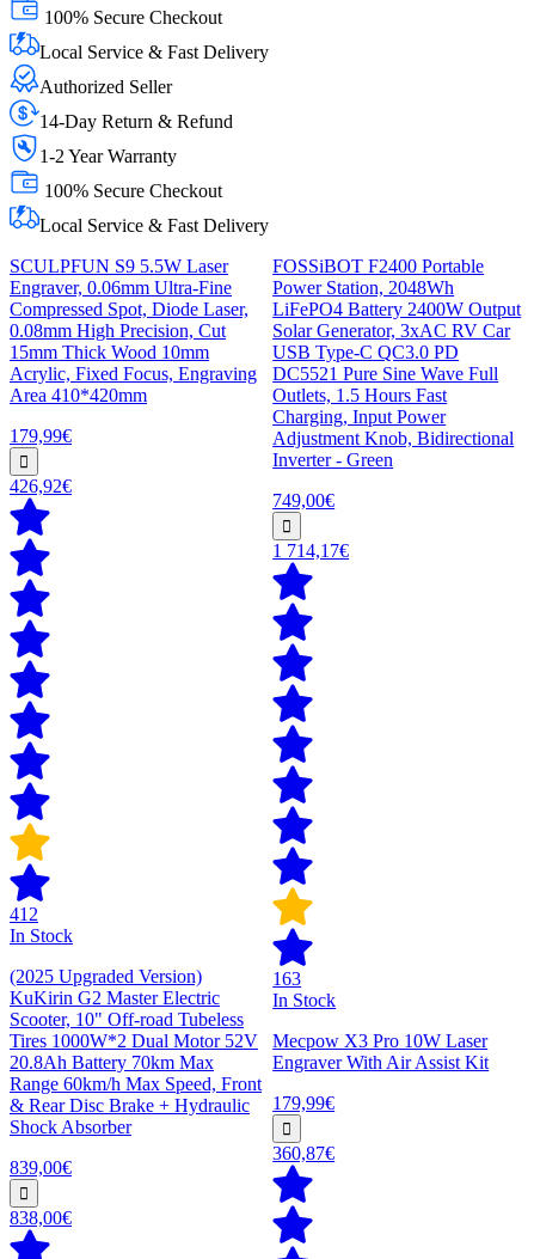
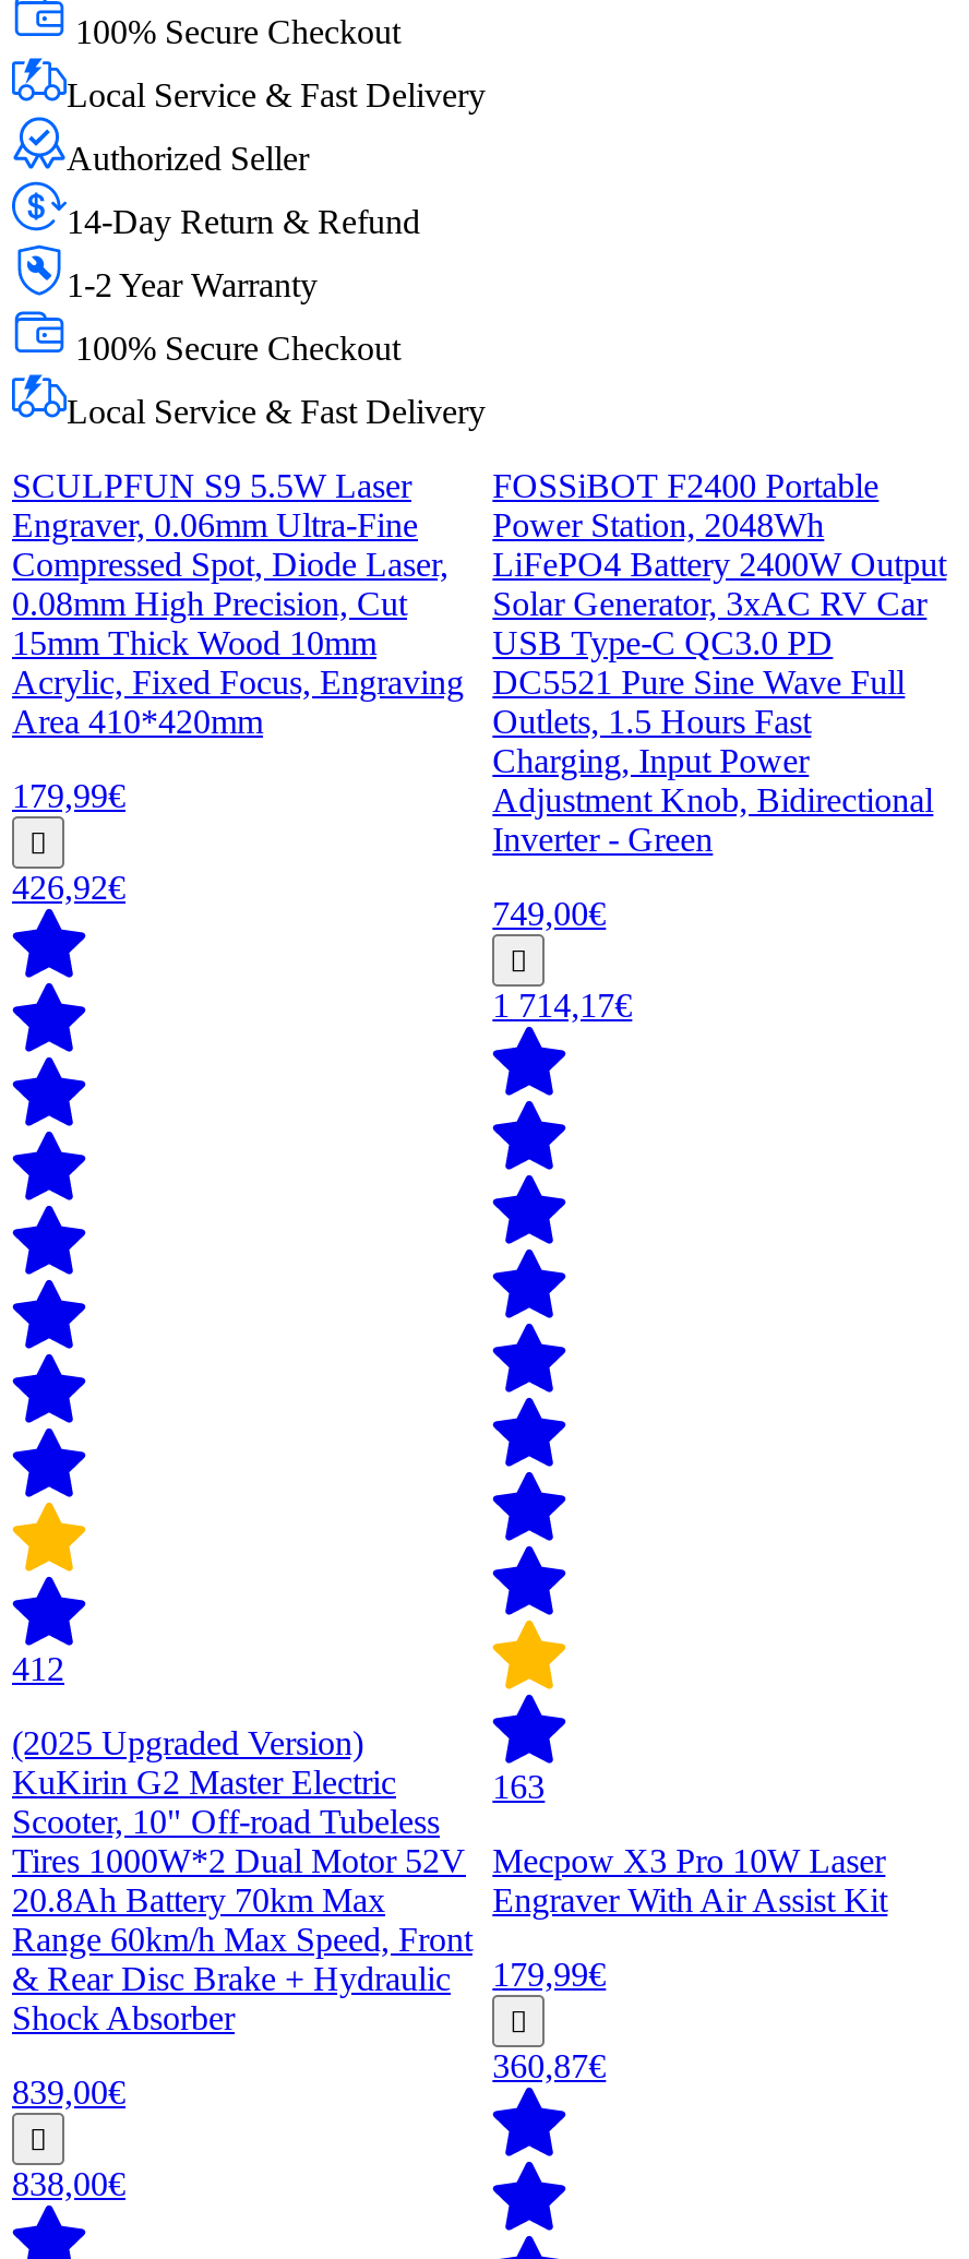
[10,925,73,946] In Stock -> none
[273,990,336,1010] In Stock -> none

